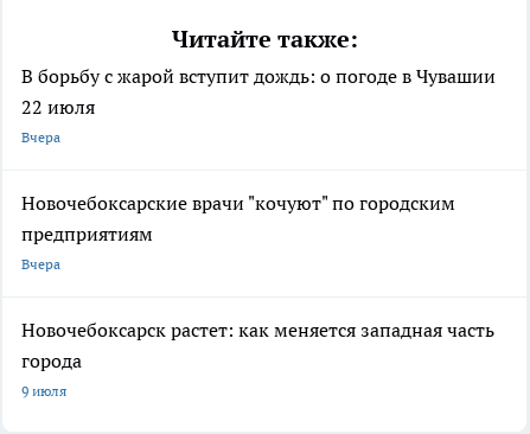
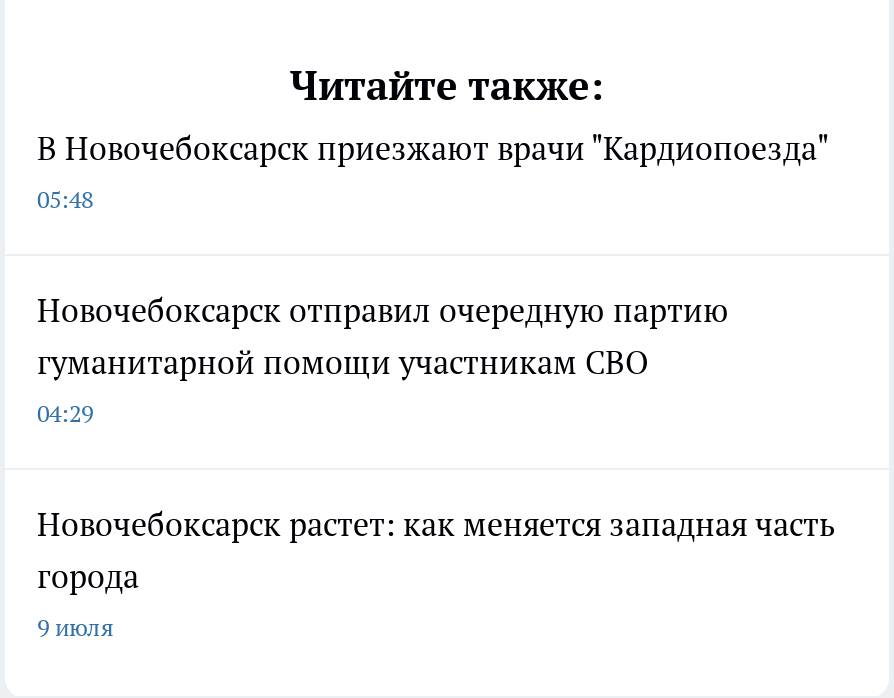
[21,64,496,145] В борьбу с жарой вступит дождь: о погоде в Чувашии | 22 июля | Вчера -> [37,127,829,213] В Новочебоксарск приезжают врачи "Кардиопоезда" | 05:48
[21,191,455,272] Новочебоксарские врачи "кочуют" по городским | предприятиям | Вчера -> [37,289,729,427] Новочебоксарск отправил очередную партию | гуманитарной помощи участникам СВО | 04:29

